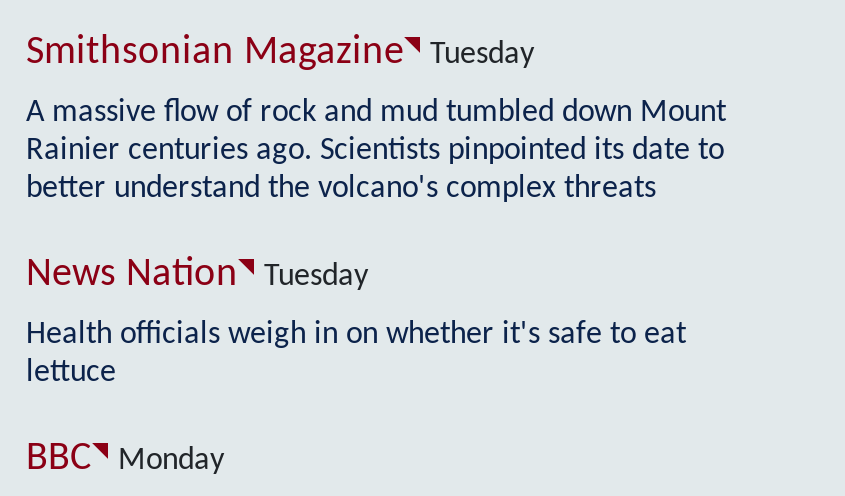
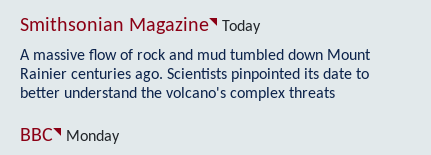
[430,39,534,71] Tuesday -> [222,19,260,35] Today
[26,254,686,388] News Nation | Tuesday | Health officials weigh in on whether it's safe to eat | lettuce -> none

